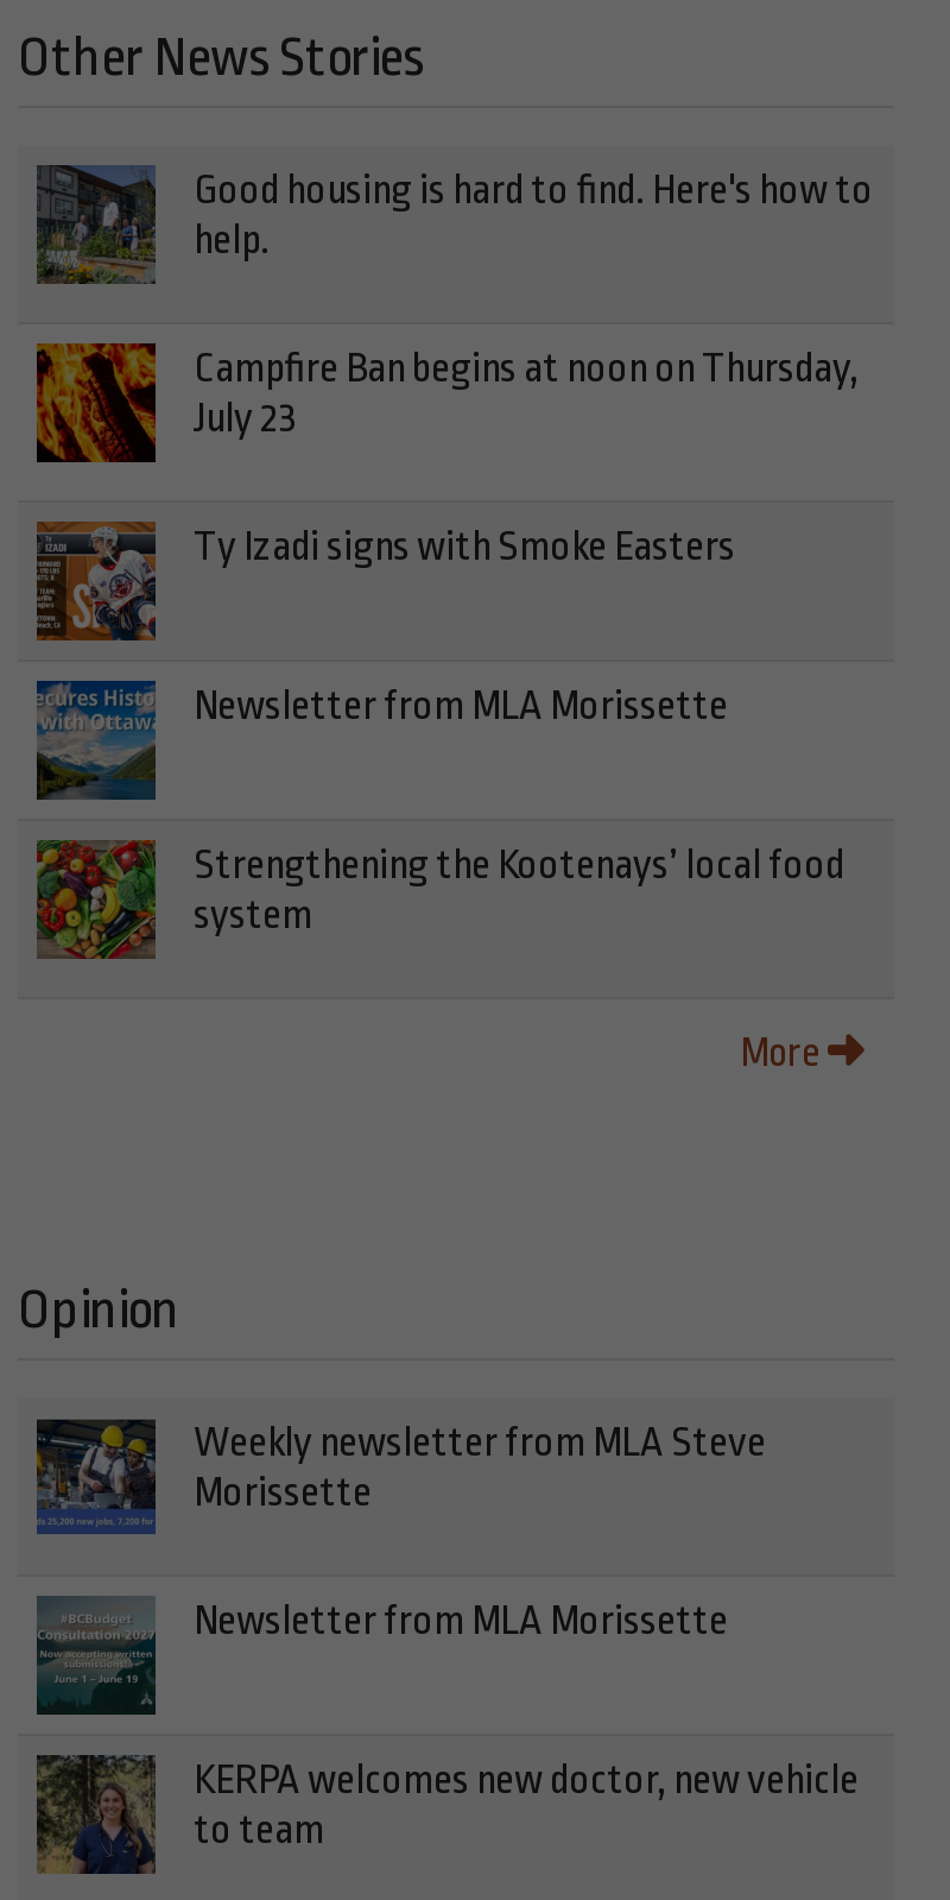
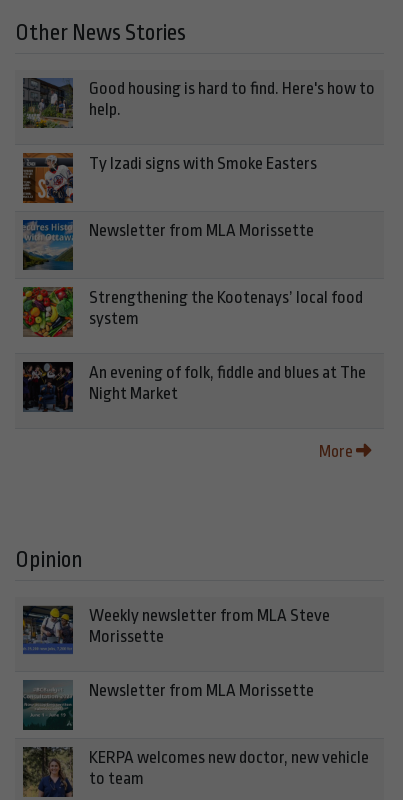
[34,342,859,463] [image] | Campfire Ban begins at noon on Thursday, | July 23 -> none
moved [32,520,844,938] -> [21,153,363,328]: [image] | Ty Izadi signs with Smoke Easters | Newsletter from MLA Morissette | Strengthening the Kootenays’ local food | system
none -> [22,361,366,413] [image] | An evening of folk, fiddle and blues at The | Night Market

